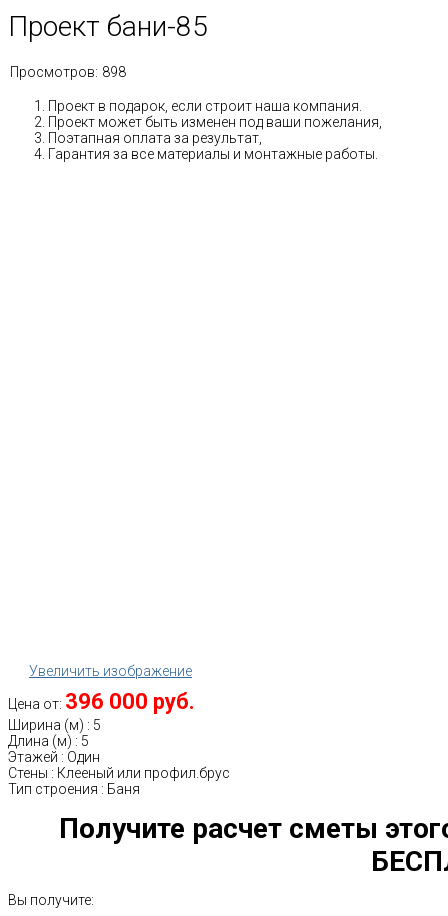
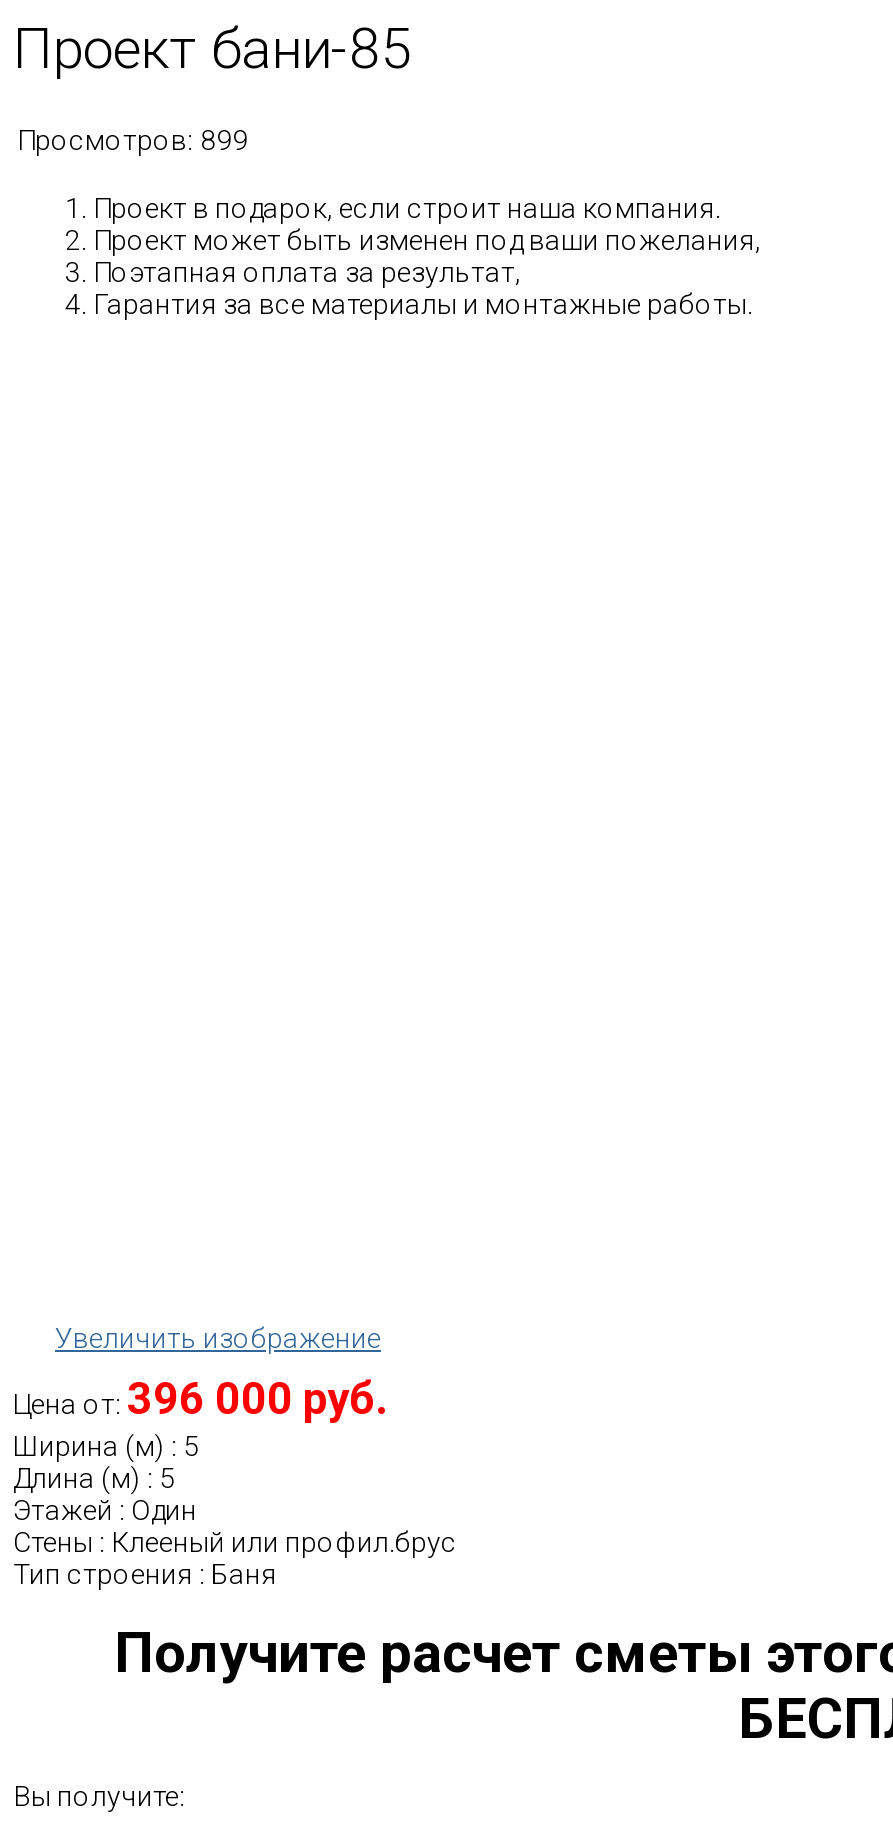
[10,63,126,79] Просмотров: 898 -> [17,123,249,155] Просмотров: 899

